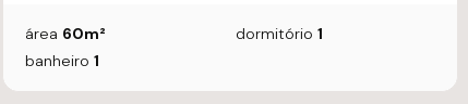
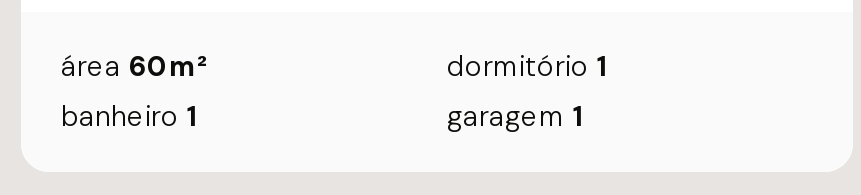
none -> [447,98,583,134] garagem 1

